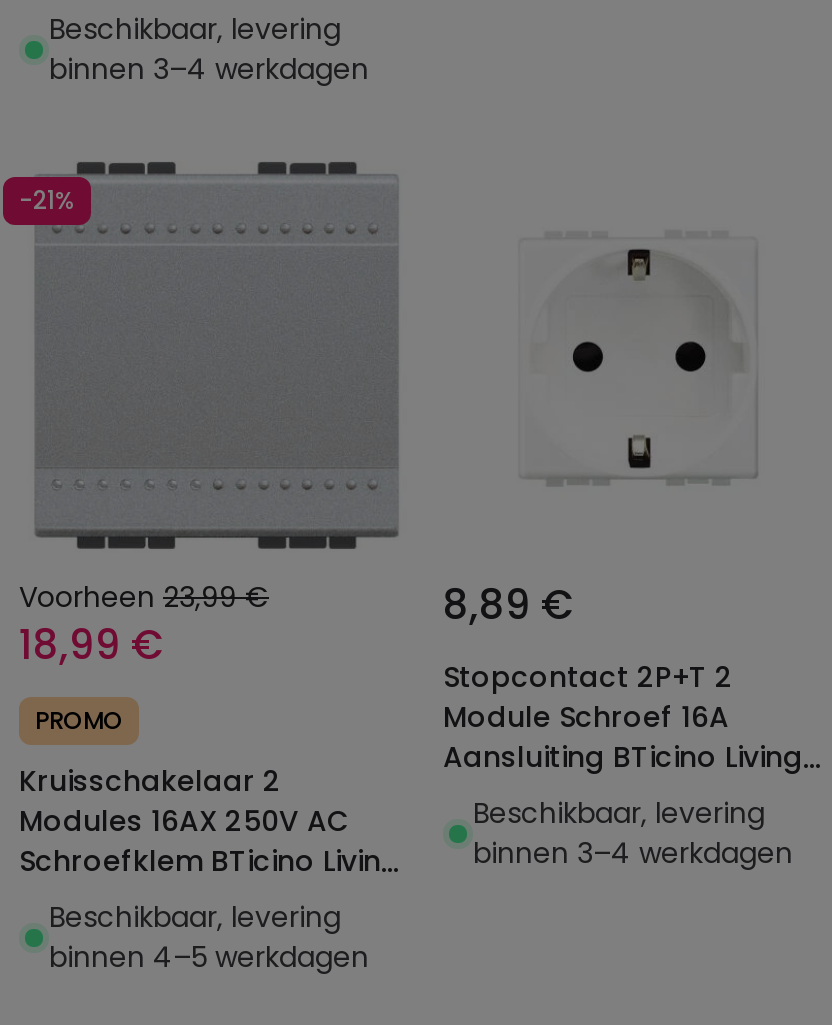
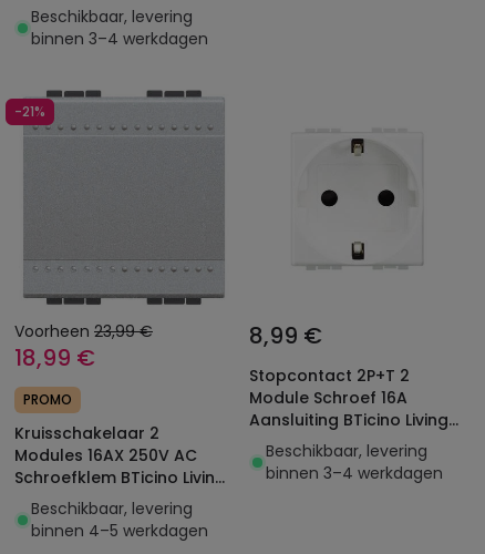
[443,578,575,634] 8,89 € -> [249,321,322,352] 8,99 €

